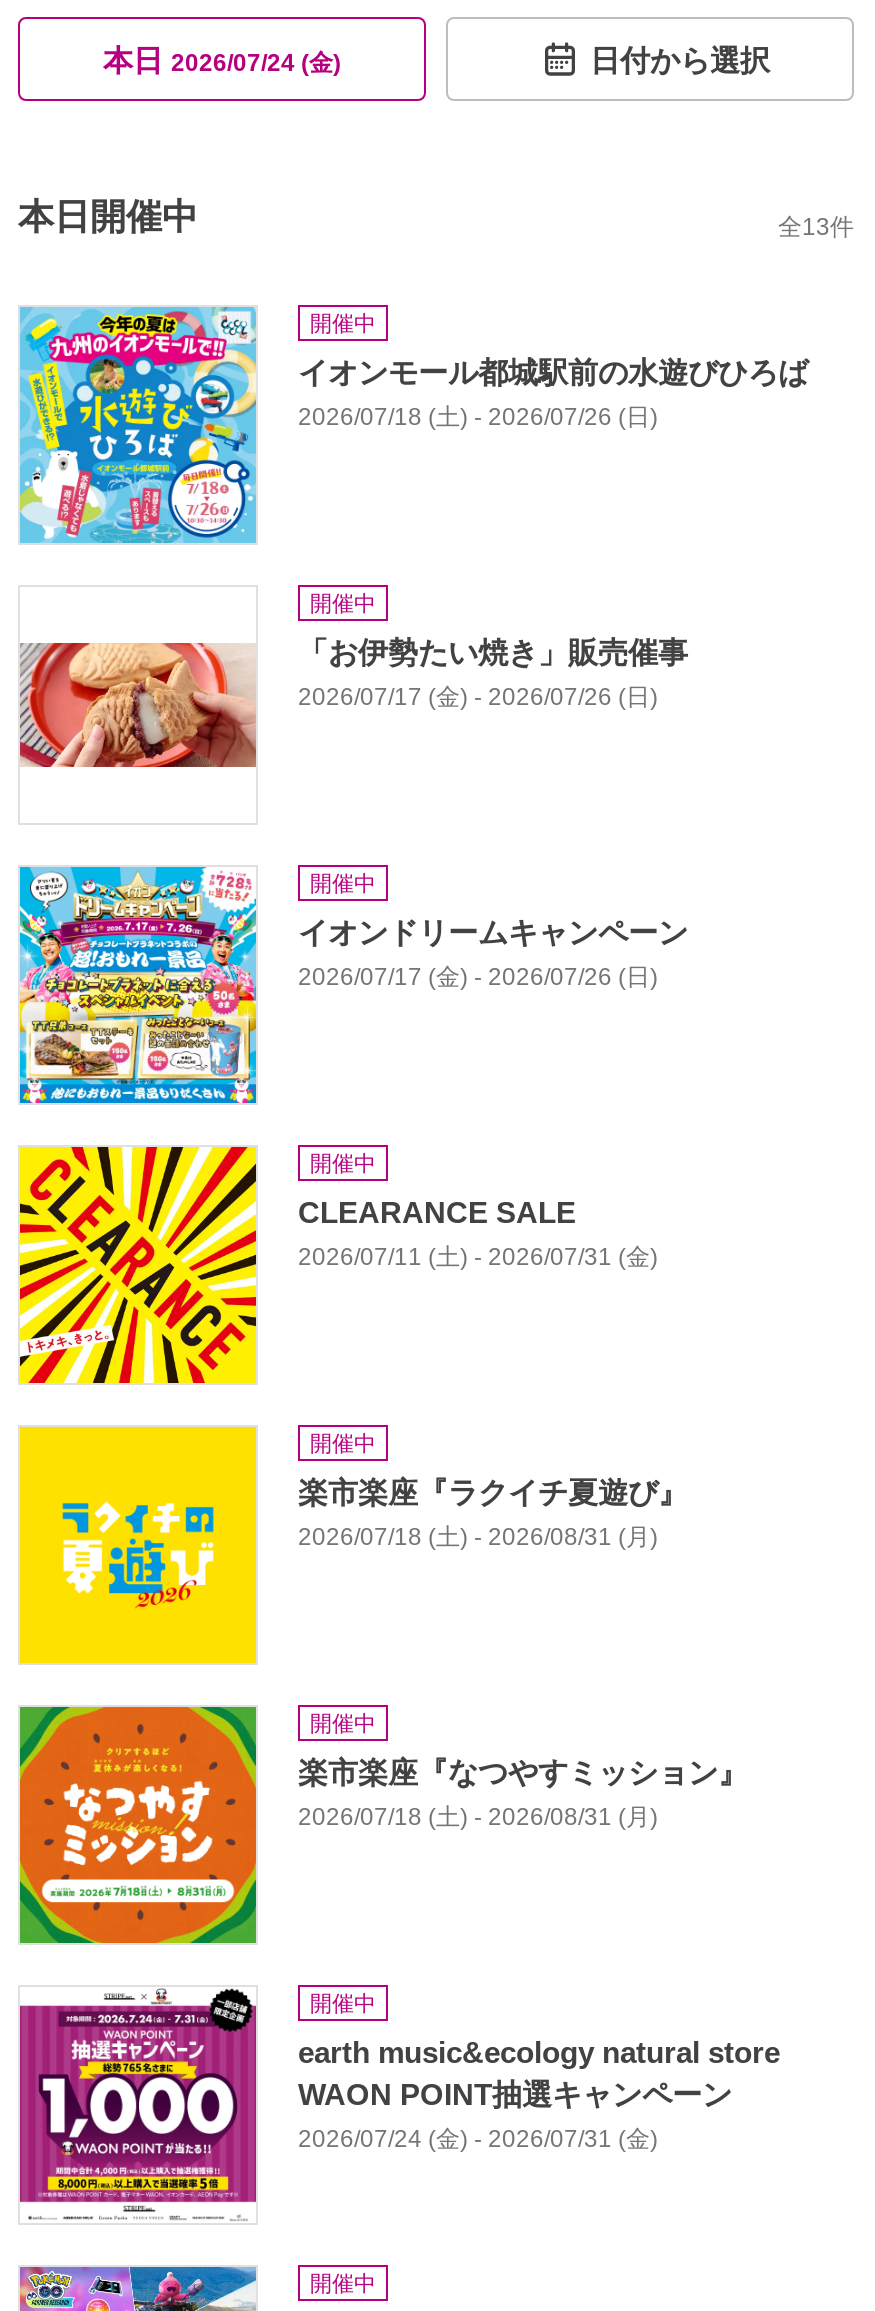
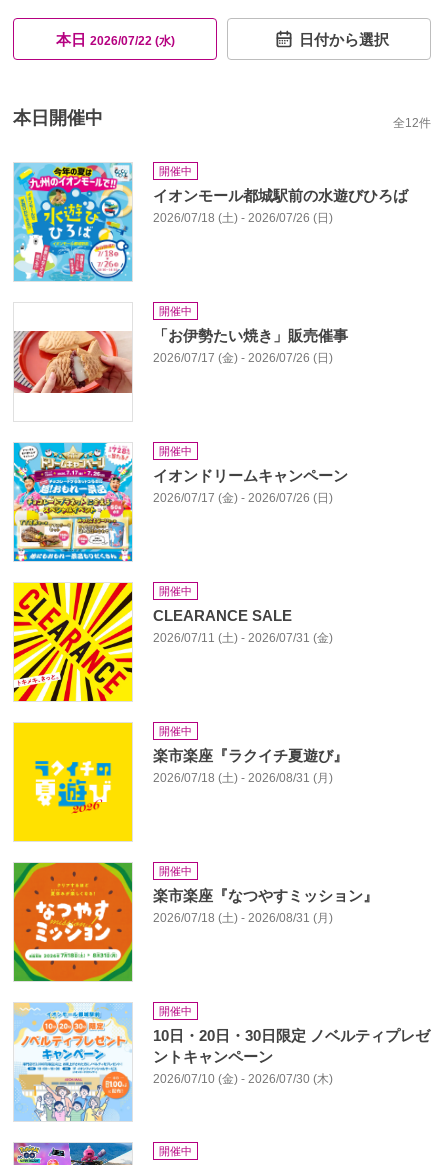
[103,42,341,76] 本日2026/07/24 (金) -> [55,30,174,47] 本日2026/07/22 (水)
[778,213,854,241] 全13件 -> [393,116,431,130] 全12件
[18,1987,810,2223] [image] | earth music&ecology natural store | WAON POINT抽選キャンペーン | 2026/07/24 (金) - 2026/07/31 (金) -> [13,1002,430,1122] [image] | 10日・20日・30日限定 ノベルティプレゼ | ントキャンペーン | 2026/07/10 (金) - 2026/07/30 (木)

